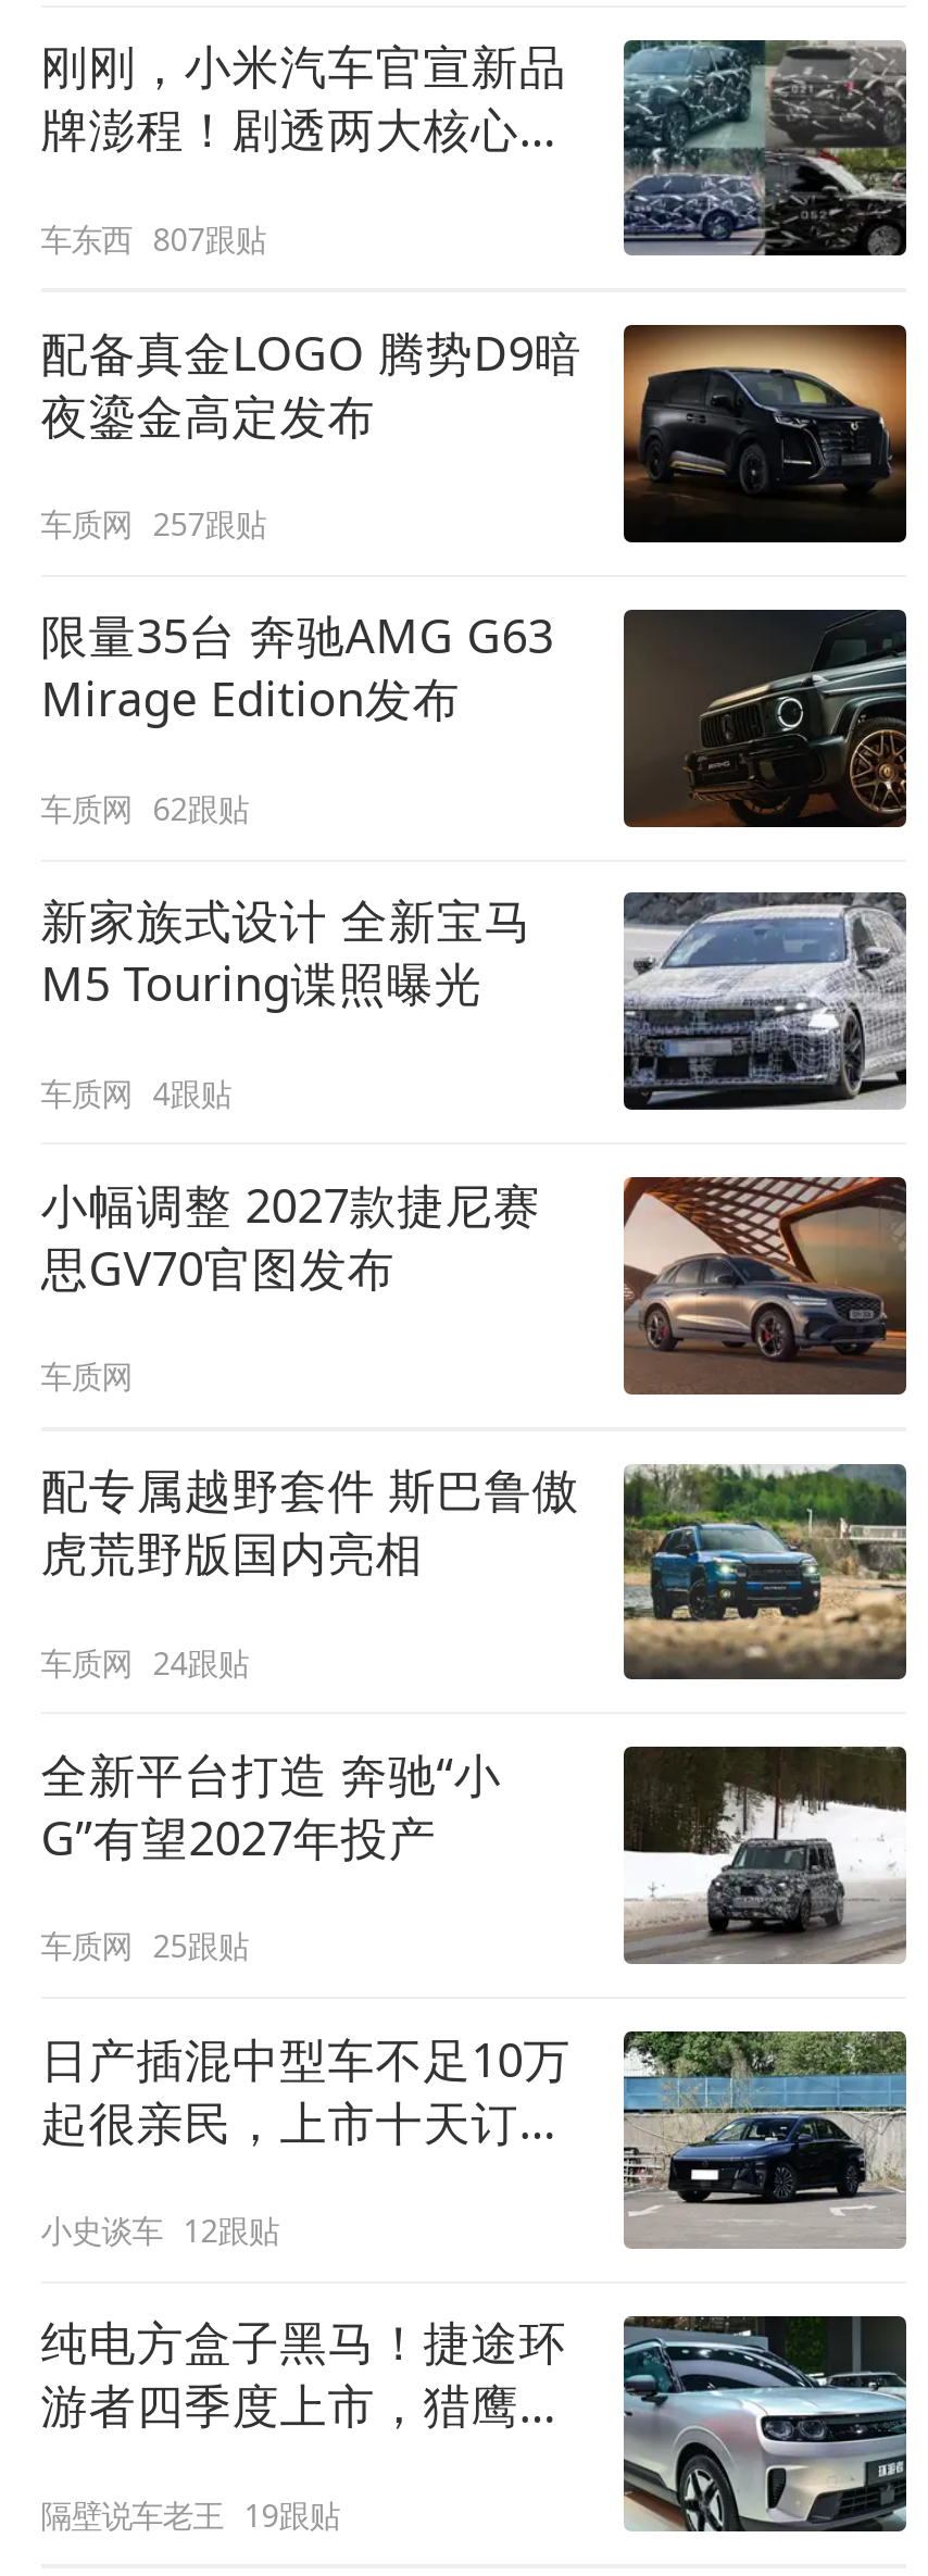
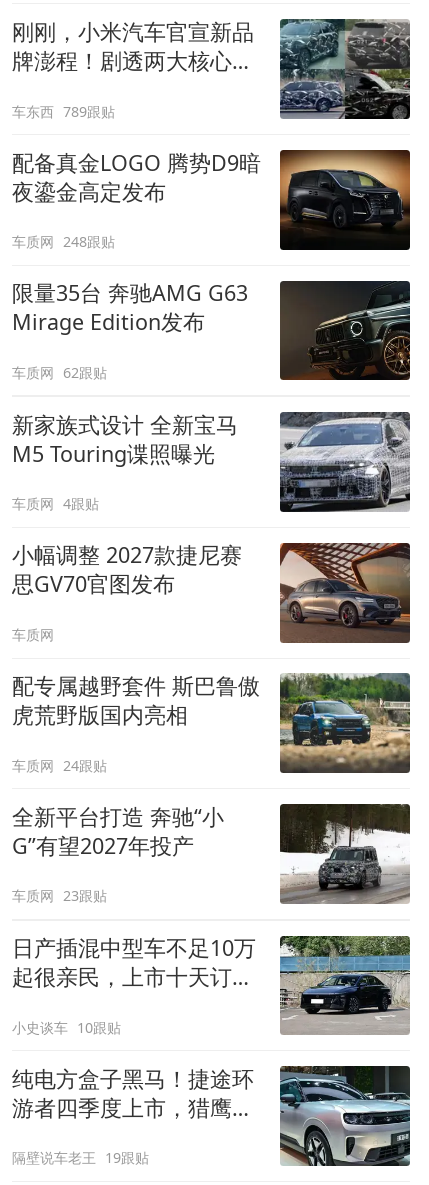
[41,217,266,259] 车东西 807跟贴 -> [12,101,115,120] 车东西 789跟贴
[41,504,266,545] 车质网 257跟贴 -> [12,232,115,251] 车质网 248跟贴
[41,1925,248,1967] 车质网 25跟贴 -> [12,886,107,905] 车质网 23跟贴
[41,2209,279,2251] 小史谈车 12跟贴 -> [12,1018,121,1037] 小史谈车 10跟贴

